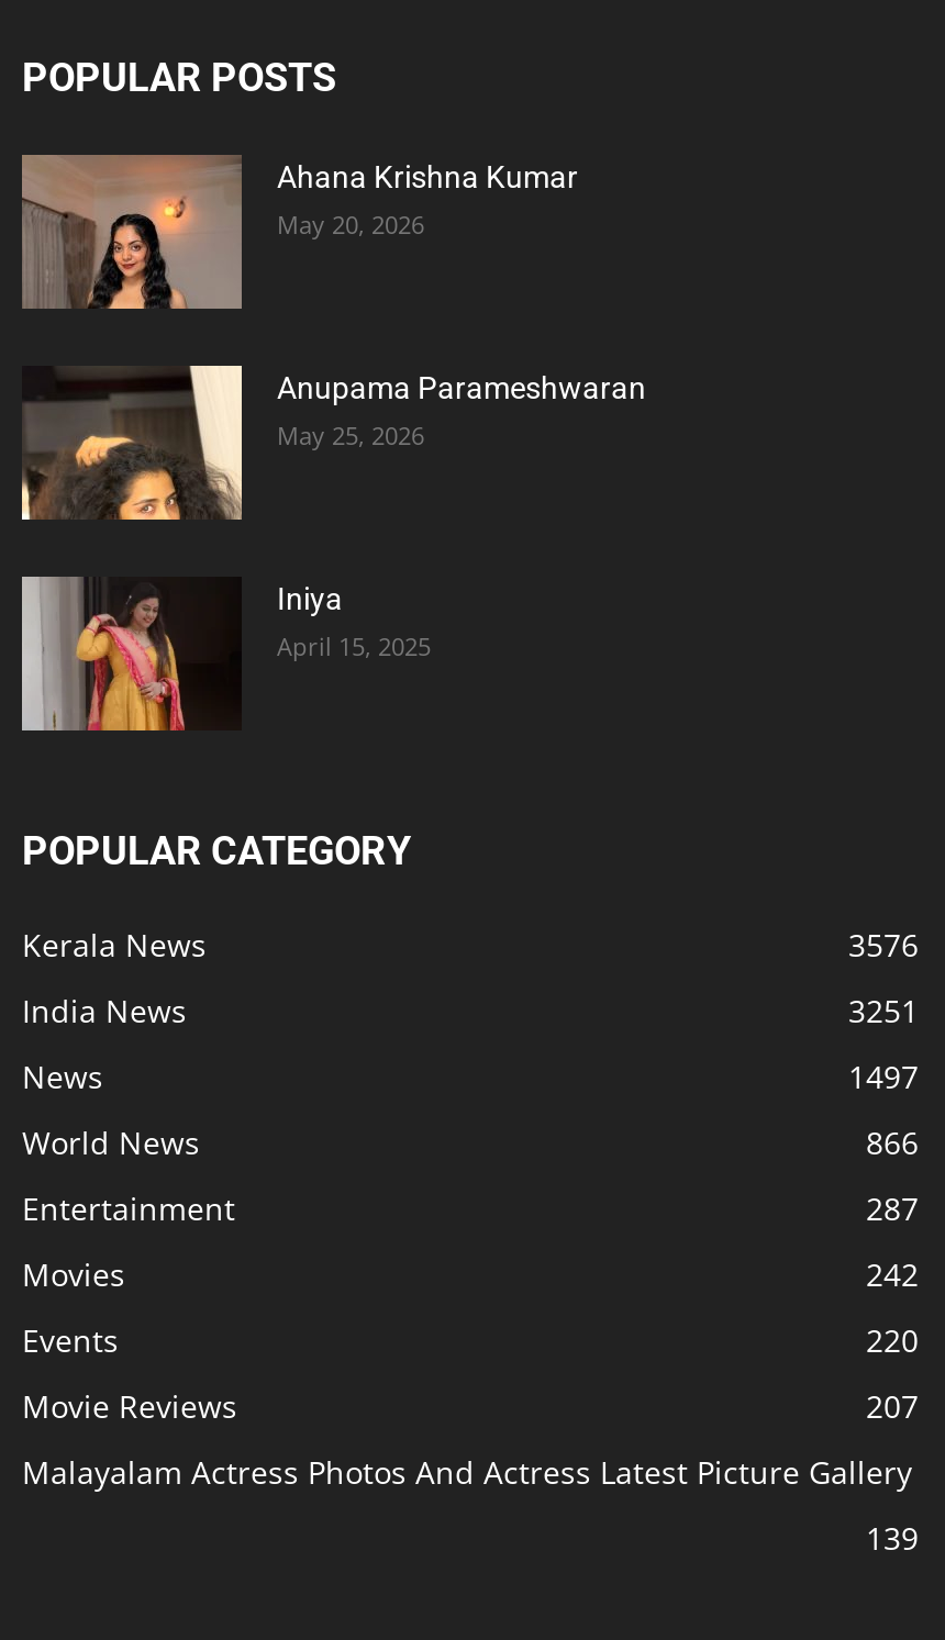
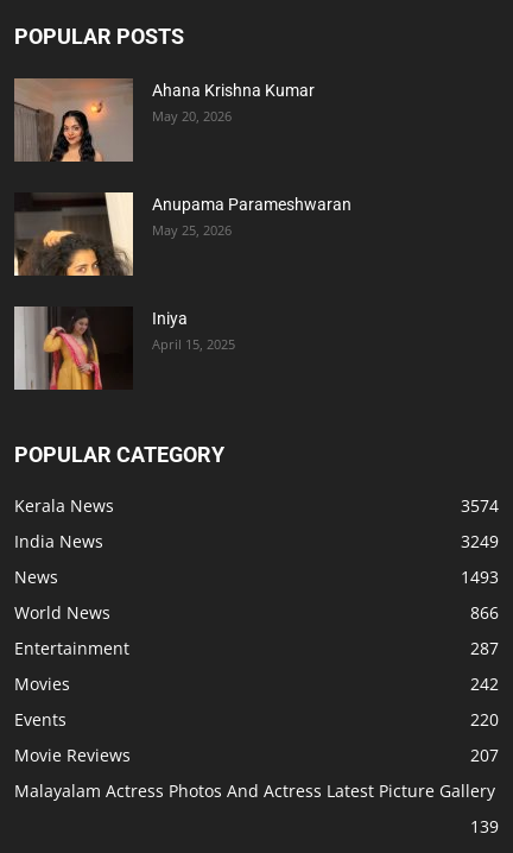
[848,924,919,966] 3576 -> [461,494,499,517] 3574
[848,990,919,1032] 3251 -> [461,530,499,553] 3249
[848,1056,919,1098] 1497 -> [461,566,499,588] 1493

